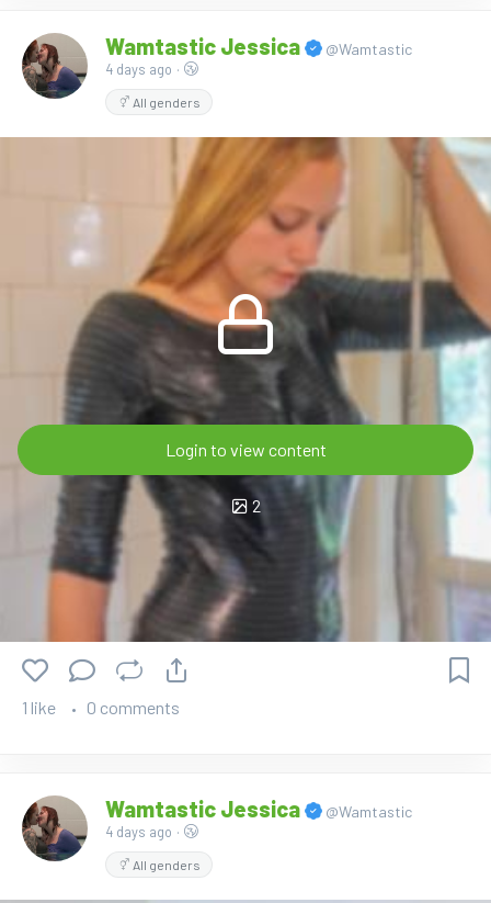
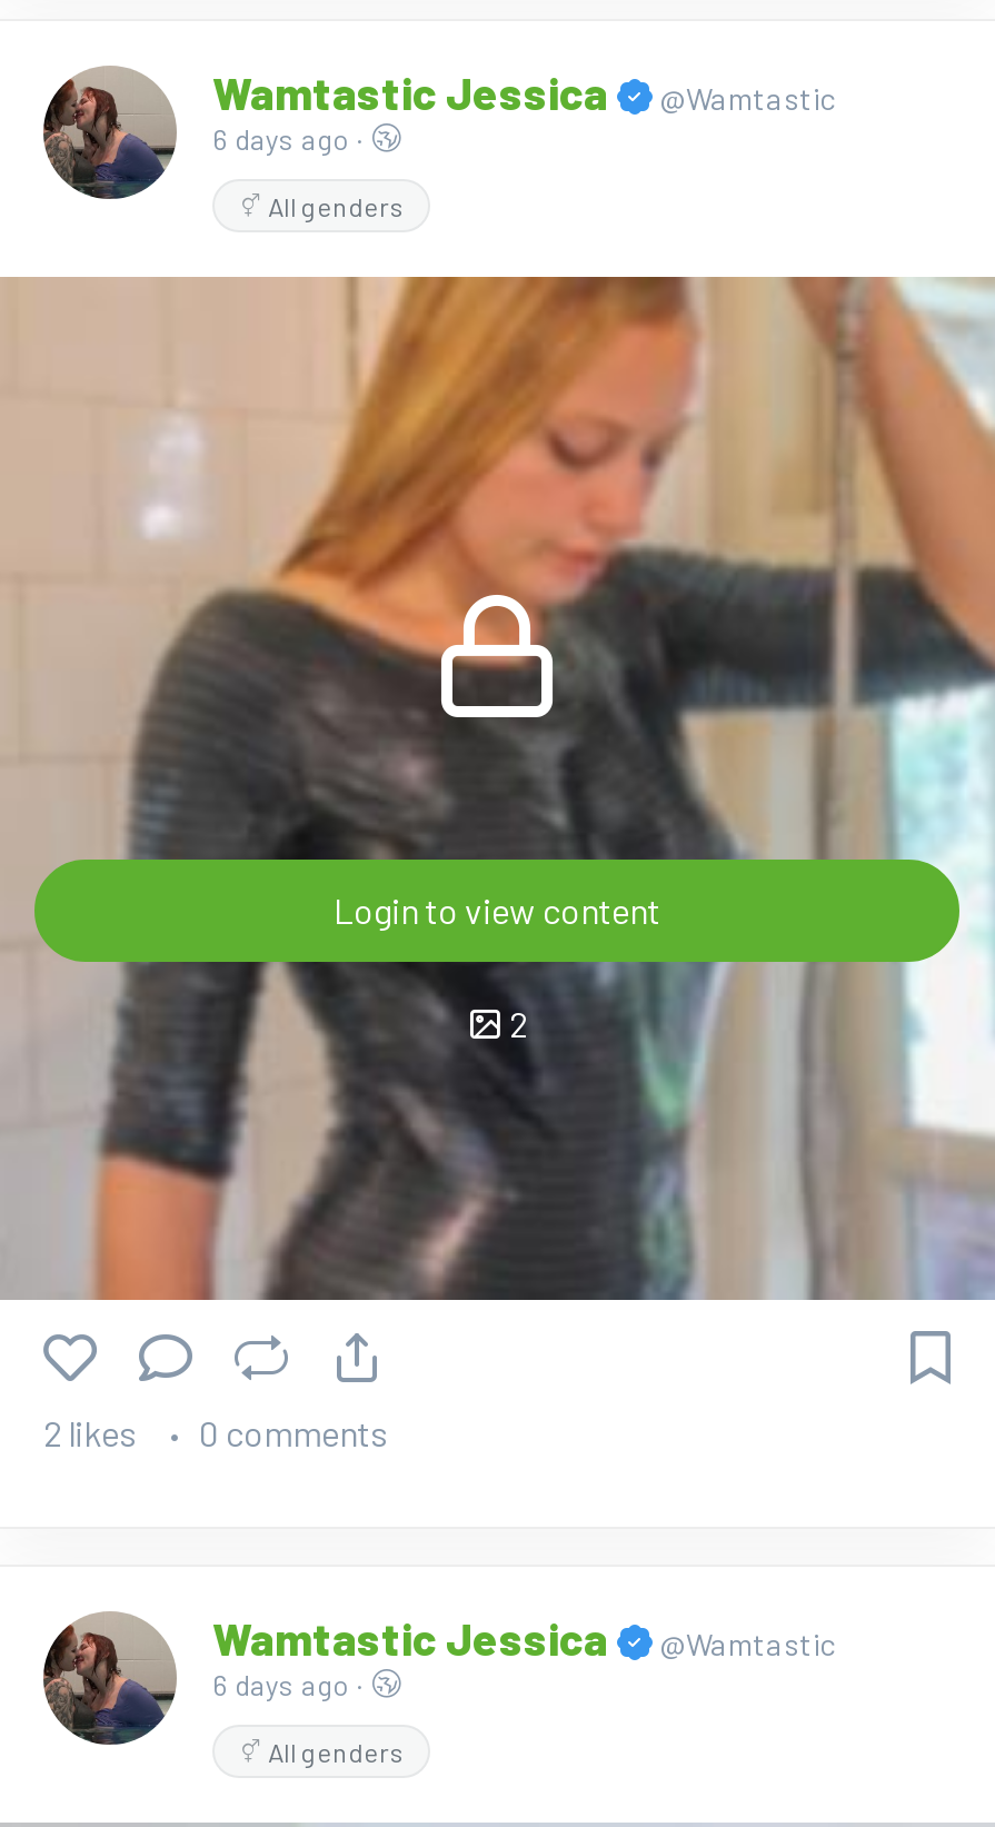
[105,60,180,78] 4 days ago · -> [212,121,364,157] 6 days ago ·
[22,697,180,718] 1 like 0 comments -> [43,1411,388,1453] 2 likes 0 comments
[105,823,180,840] 4 days ago · -> [212,1667,364,1702] 6 days ago ·

